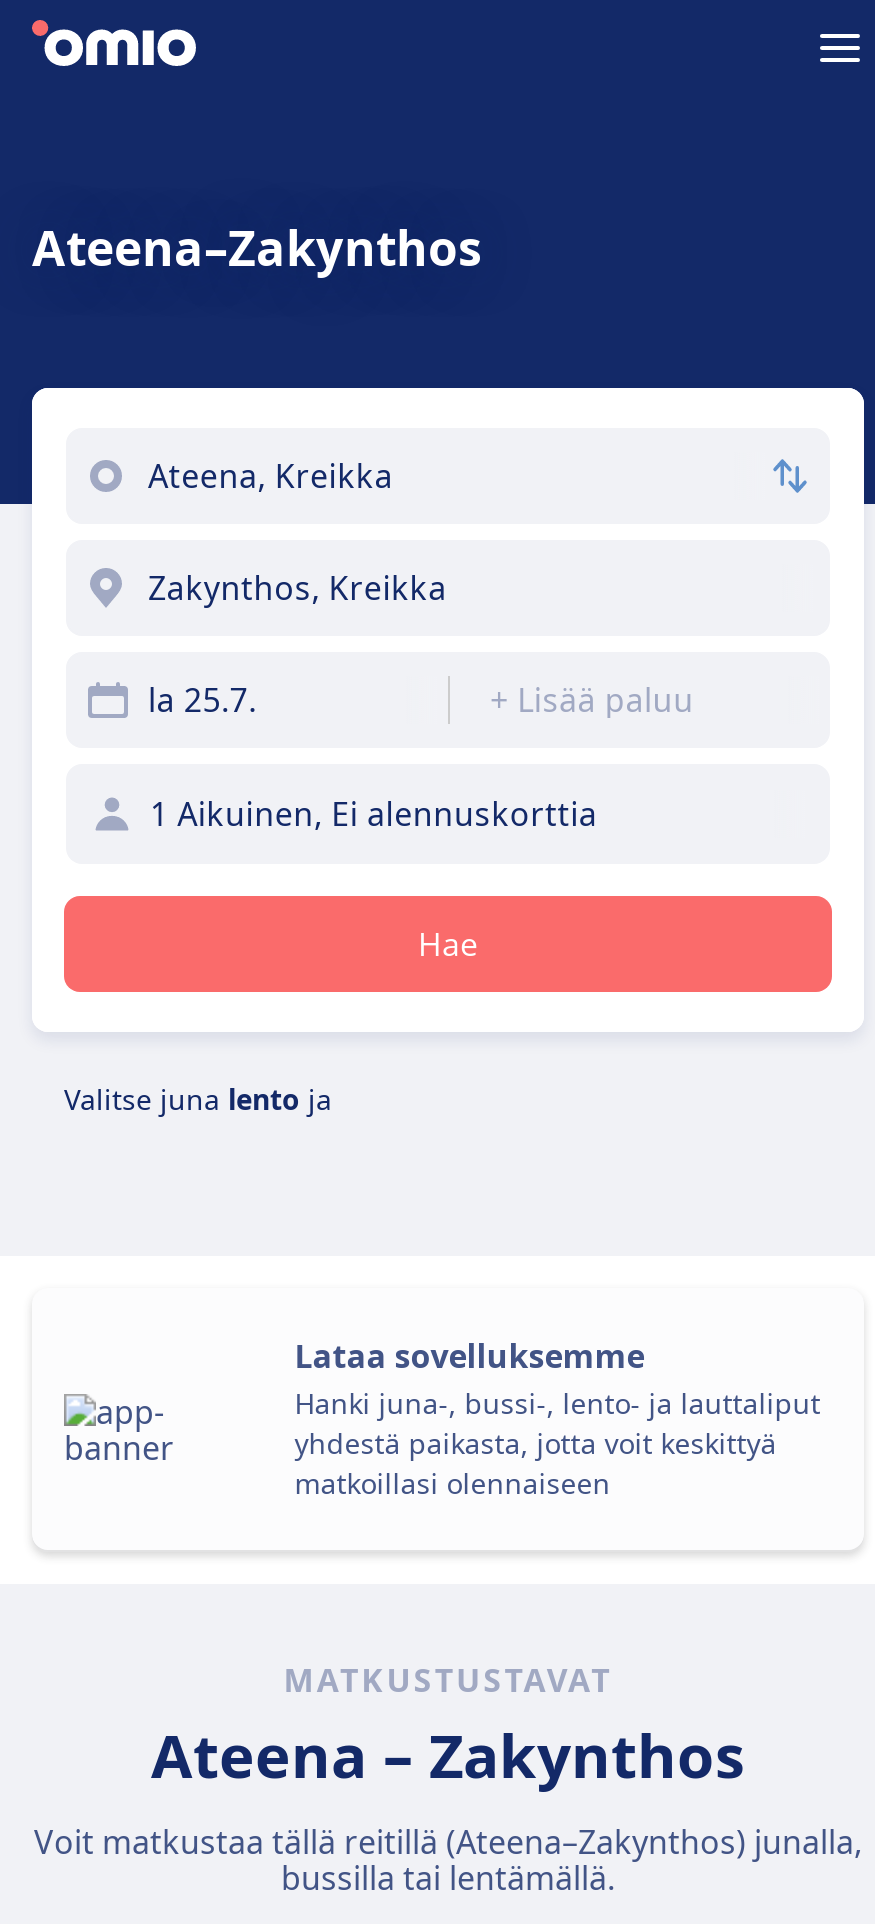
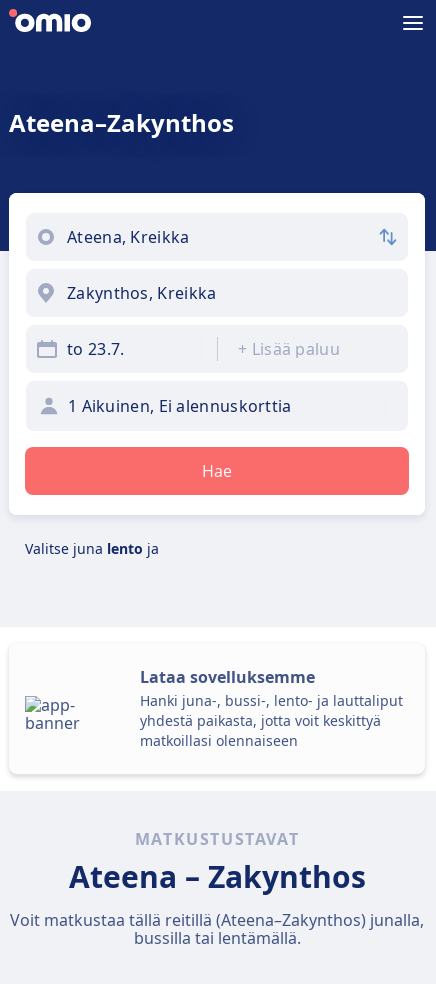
[148,678,257,722] la 25.7. -> [67,338,124,360] to 23.7.

